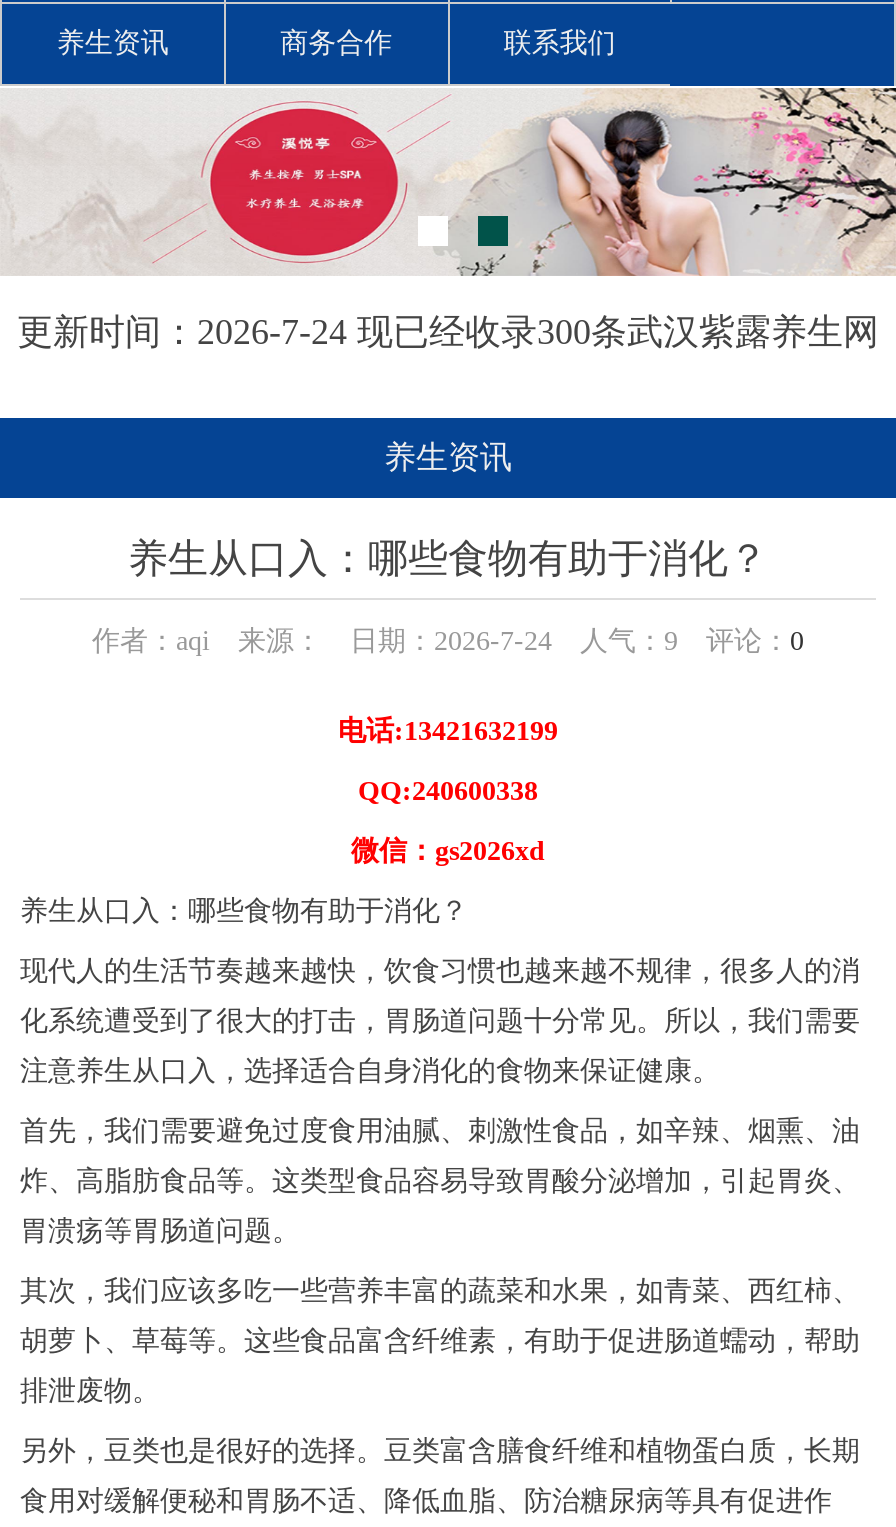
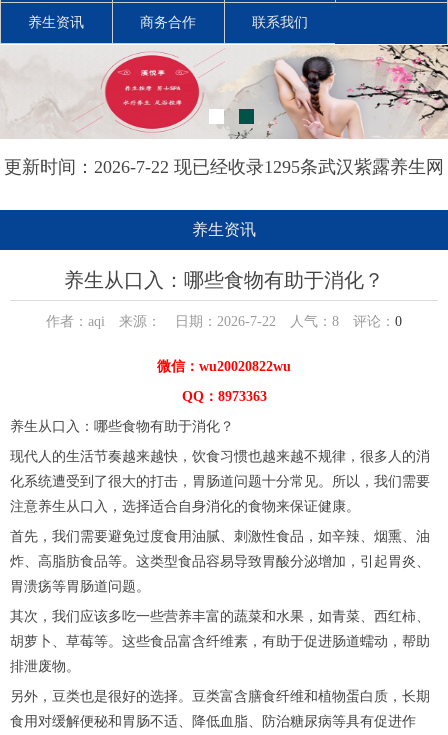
[17,312,879,352] 更新时间：2026-7-24 现已经收录300条武汉紫露养生网 -> [4,157,444,177] 更新时间：2026-7-22 现已经收录1295条武汉紫露养生网
[92,626,804,866] 作者：aqi 来源： 日期：2026-7-24 人气：9评论：0 | 电话:13421632199 | QQ:240600338 | 微信：gs2026xd -> [46,314,402,404] 作者：aqi 来源： 日期：2026-7-22 人气：8评论：0 | 微信：wu20020822wu | QQ：8973363

